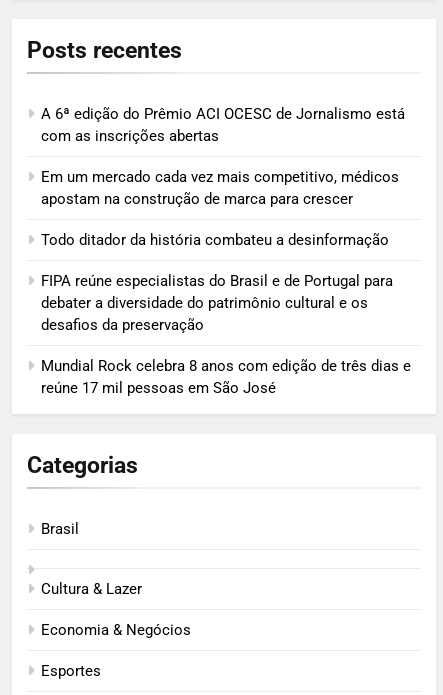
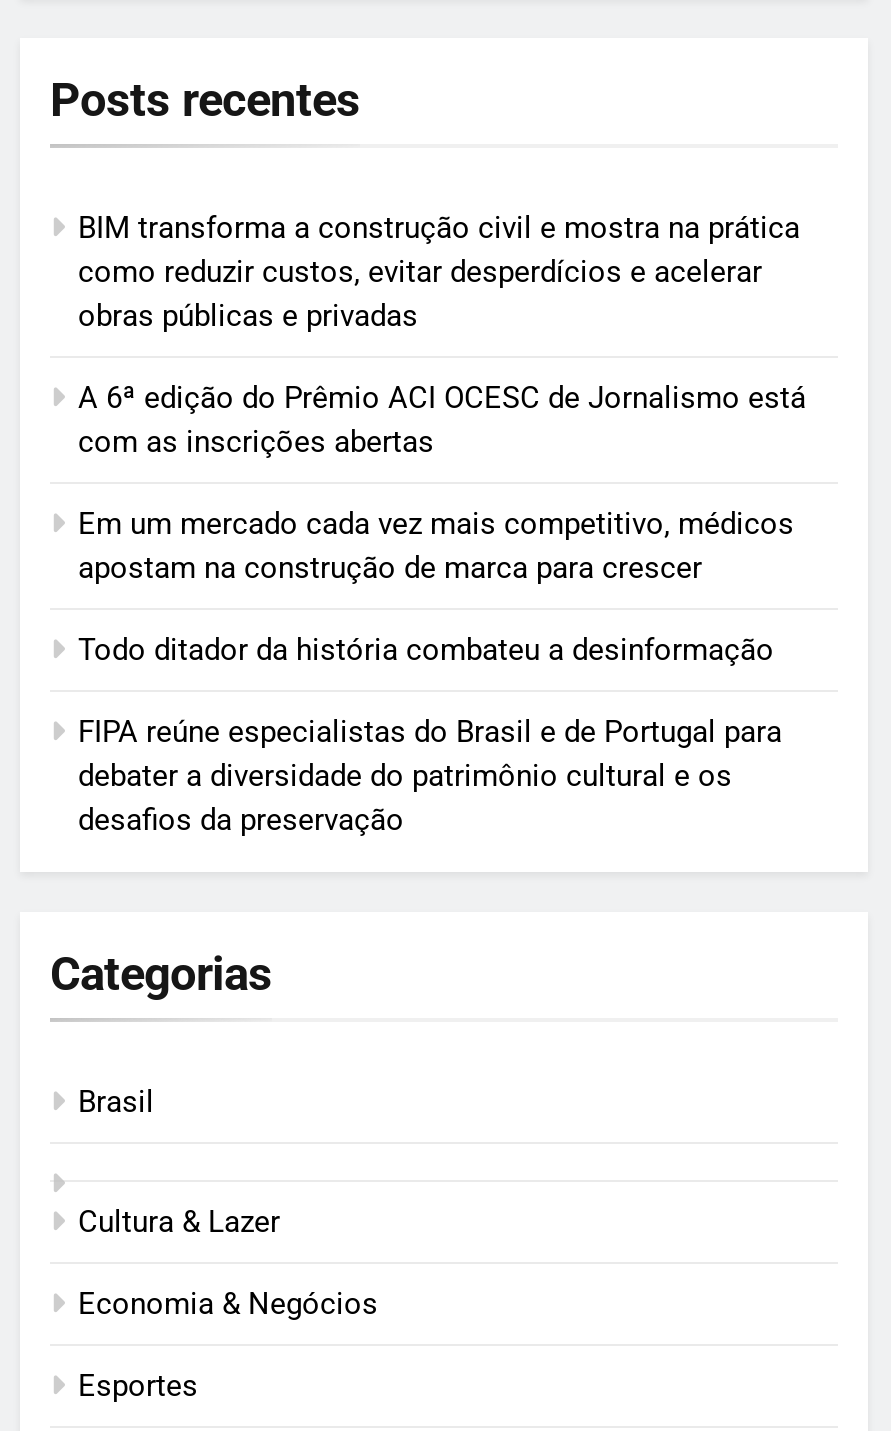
none -> [78,210,800,334] BIM transforma a construção civil e mostra na prática | como reduzir custos, evitar desperdícios e acelerar | obras públicas e privadas
moved [41,105,405,334] -> [78,380,806,838]: A 6ª edição do Prêmio ACI OCESC de Jornalismo está | com as inscrições abertas | Em um mercado cada vez mais competitivo, médicos | apostam na construção de marca para crescer | Todo ditador da história combateu a desinformação | FIPA reúne especialistas do Brasil e de Portugal para | debater a diversidade do patrimônio cultural e os | desafios da preservação
[41,357,411,397] Mundial Rock celebra 8 anos com edição de três dias e | reúne 17 mil pessoas em São José -> none

